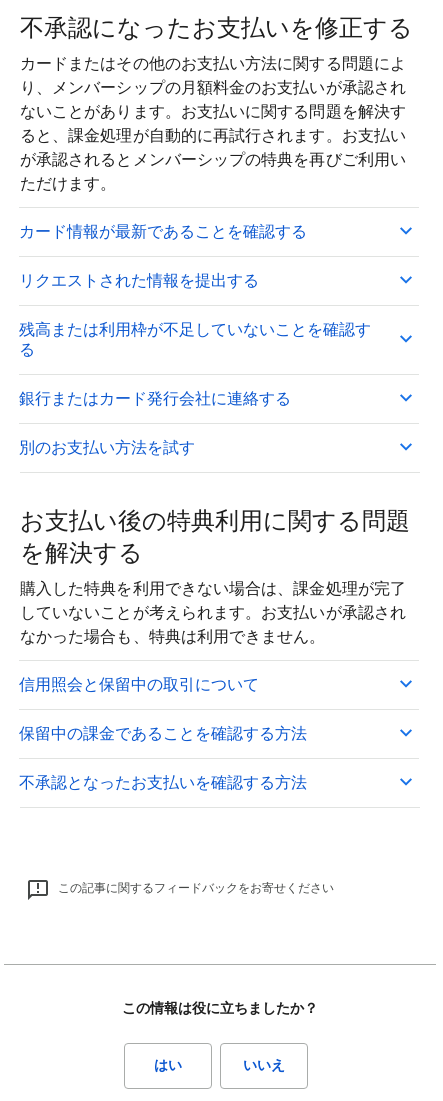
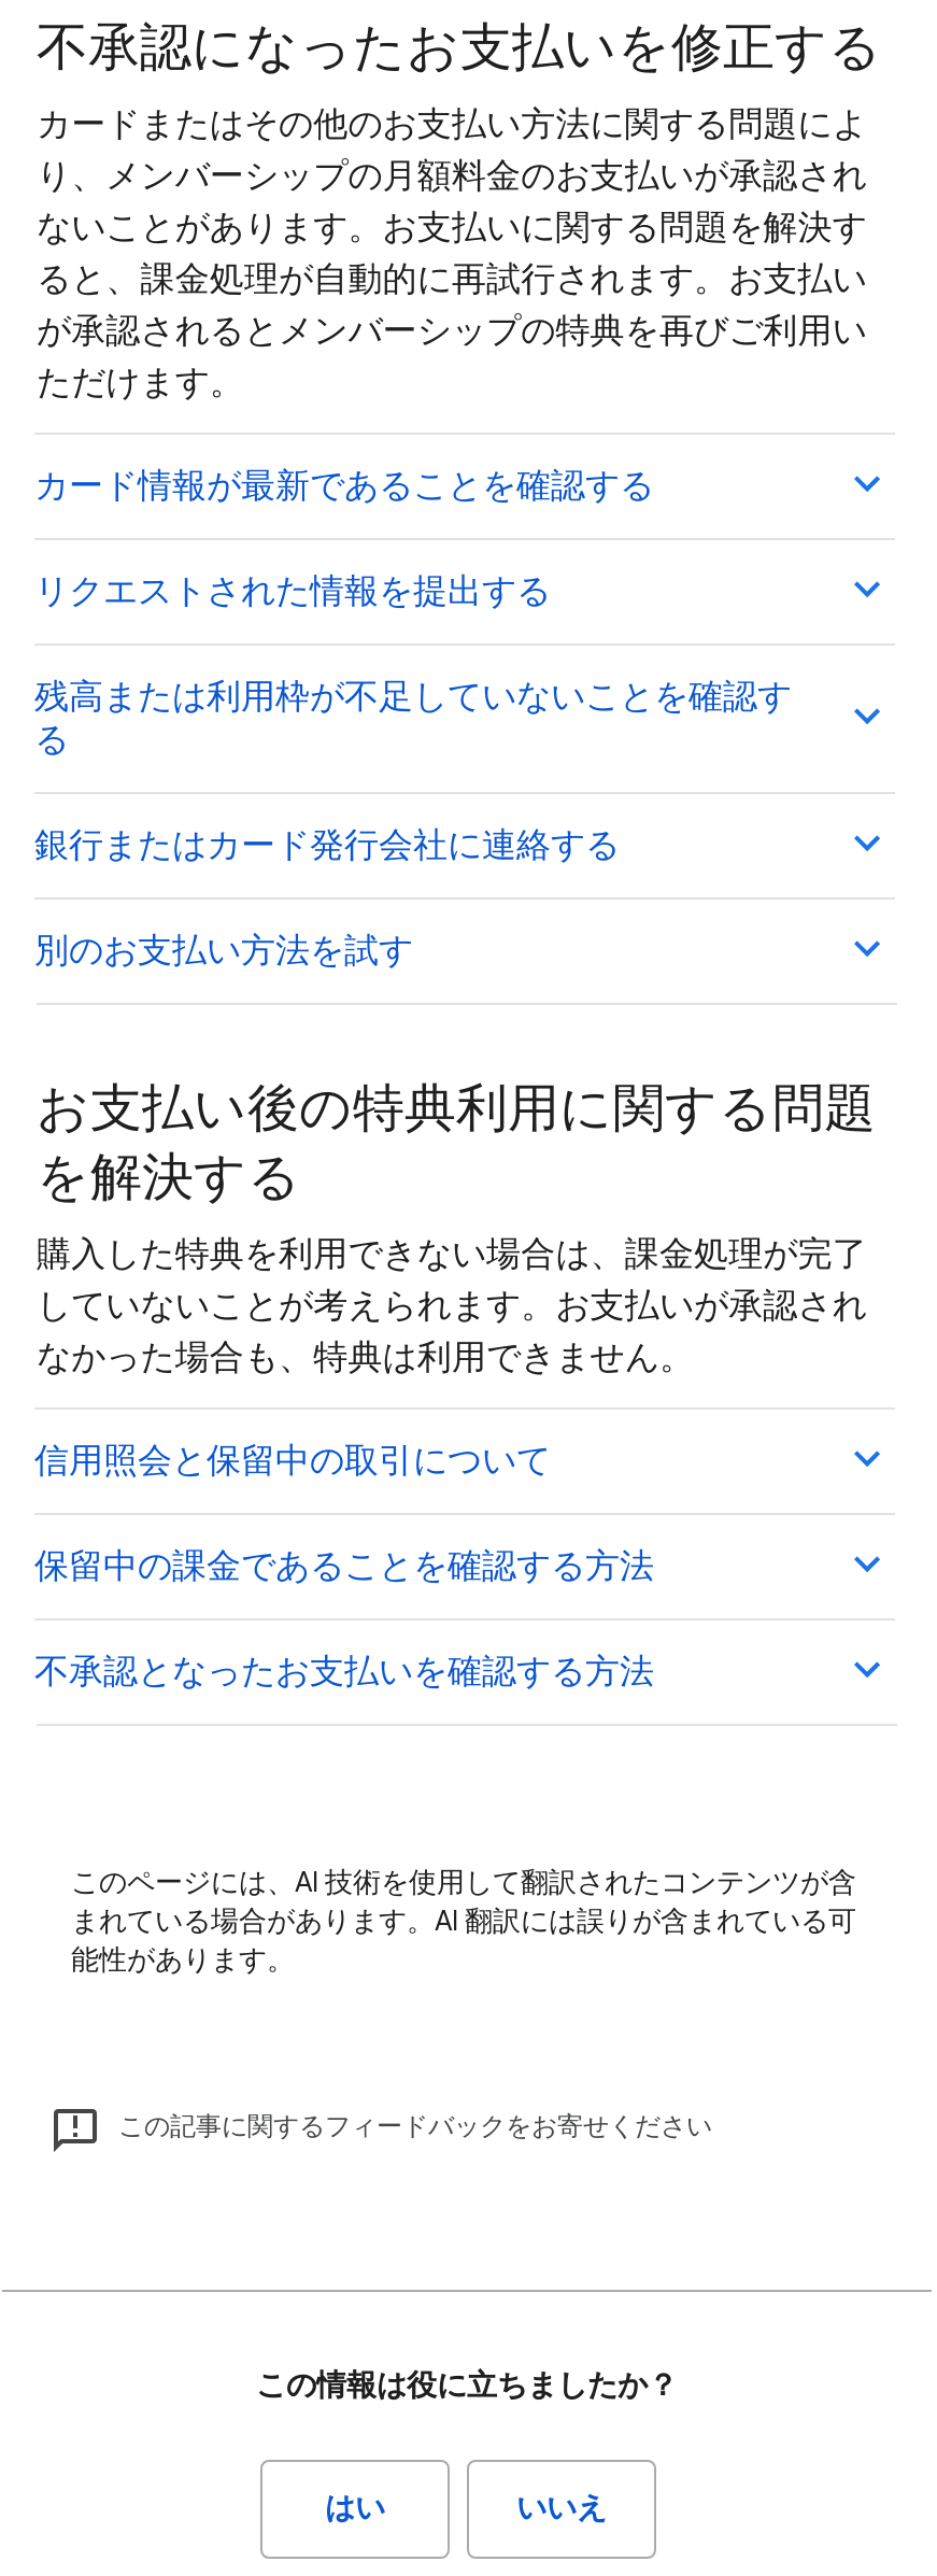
none -> [71,1864,856,1978] このページには、AI 技術を使用して翻訳されたコンテンツが含 | まれている場合があります。AI 翻訳には誤りが含まれている可 | 能性があります。

